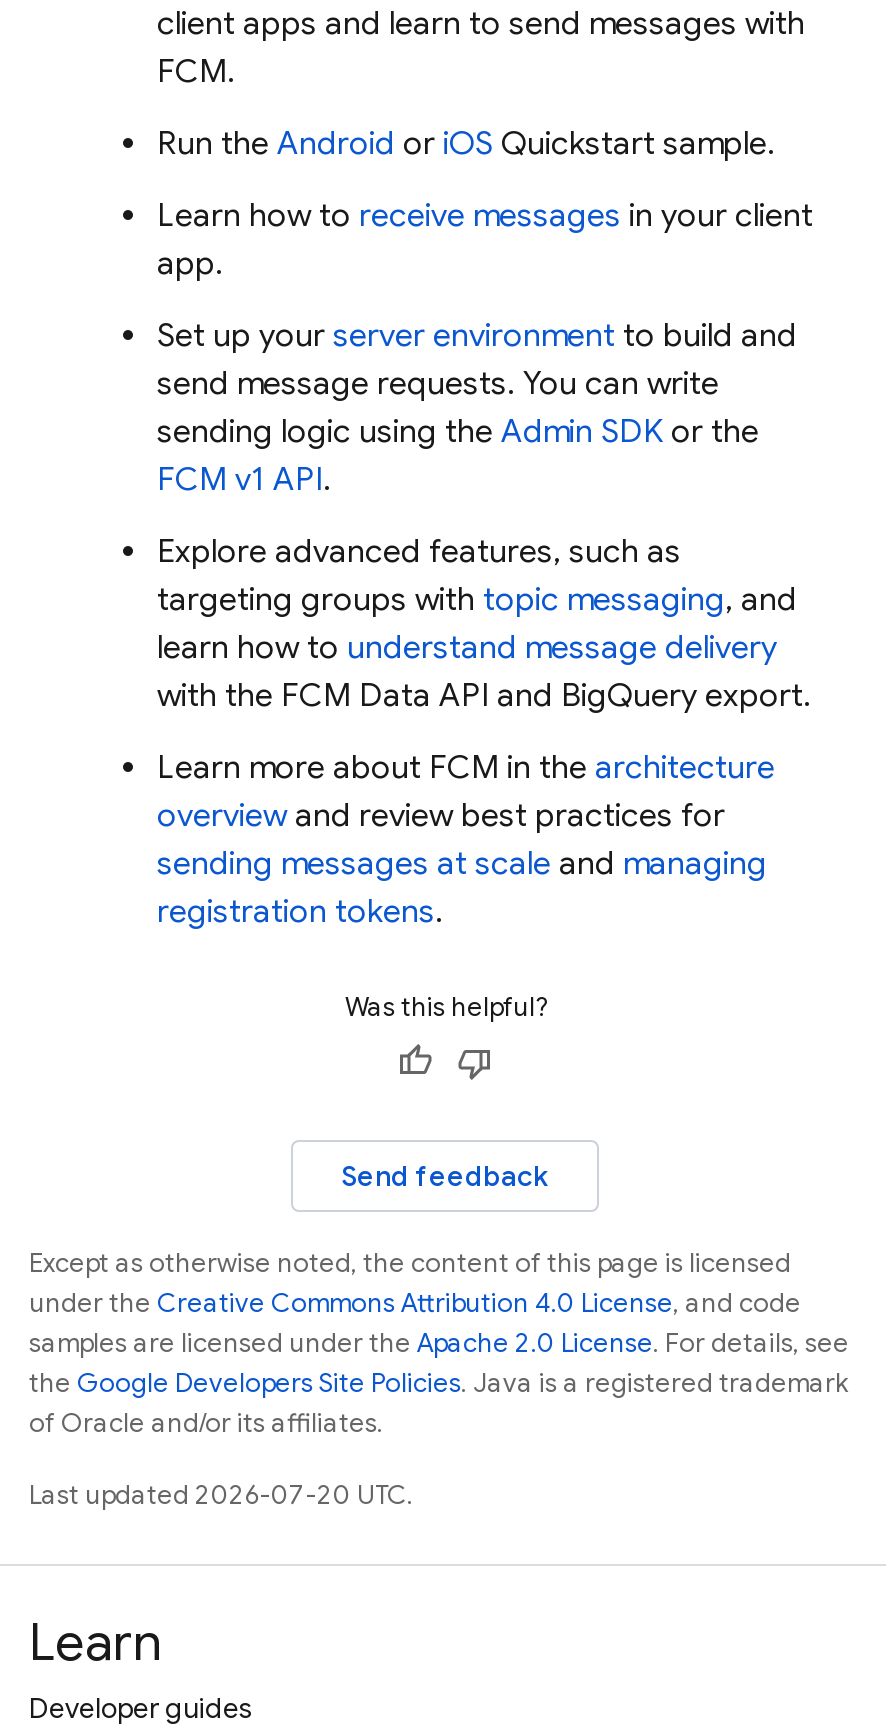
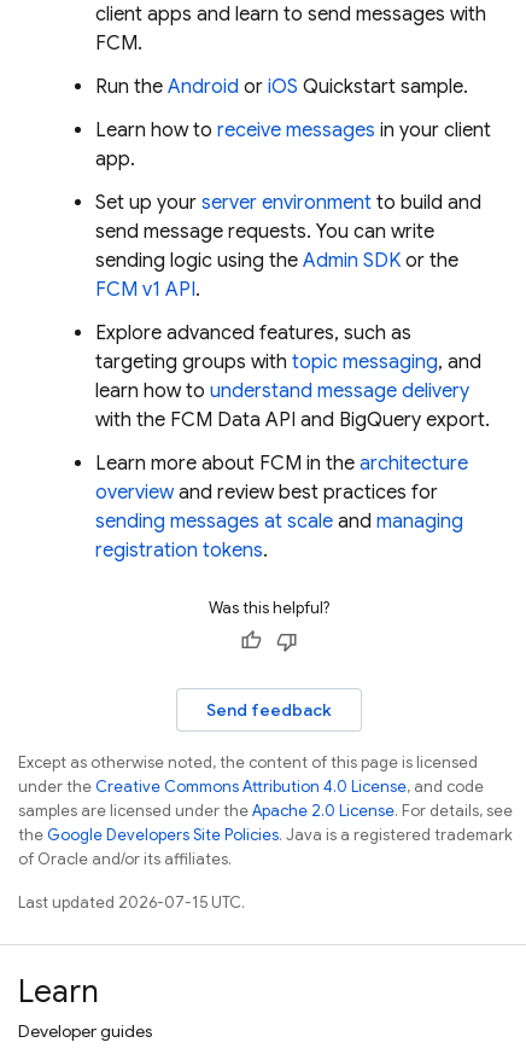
[29,1478,413,1512] Last updated 2026-07-20 UTC. -> [18,892,245,913] Last updated 2026-07-15 UTC.

